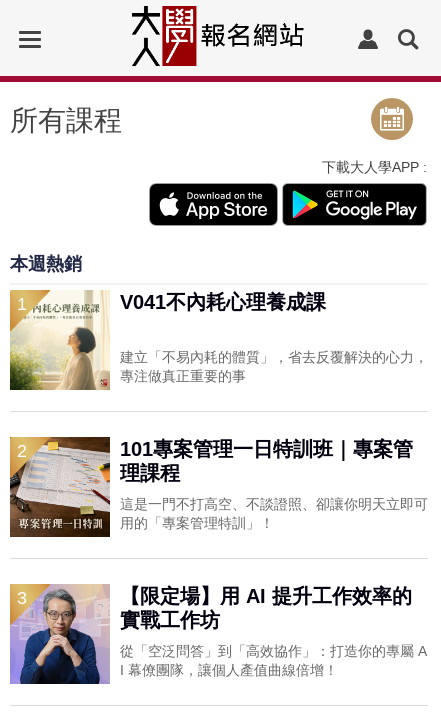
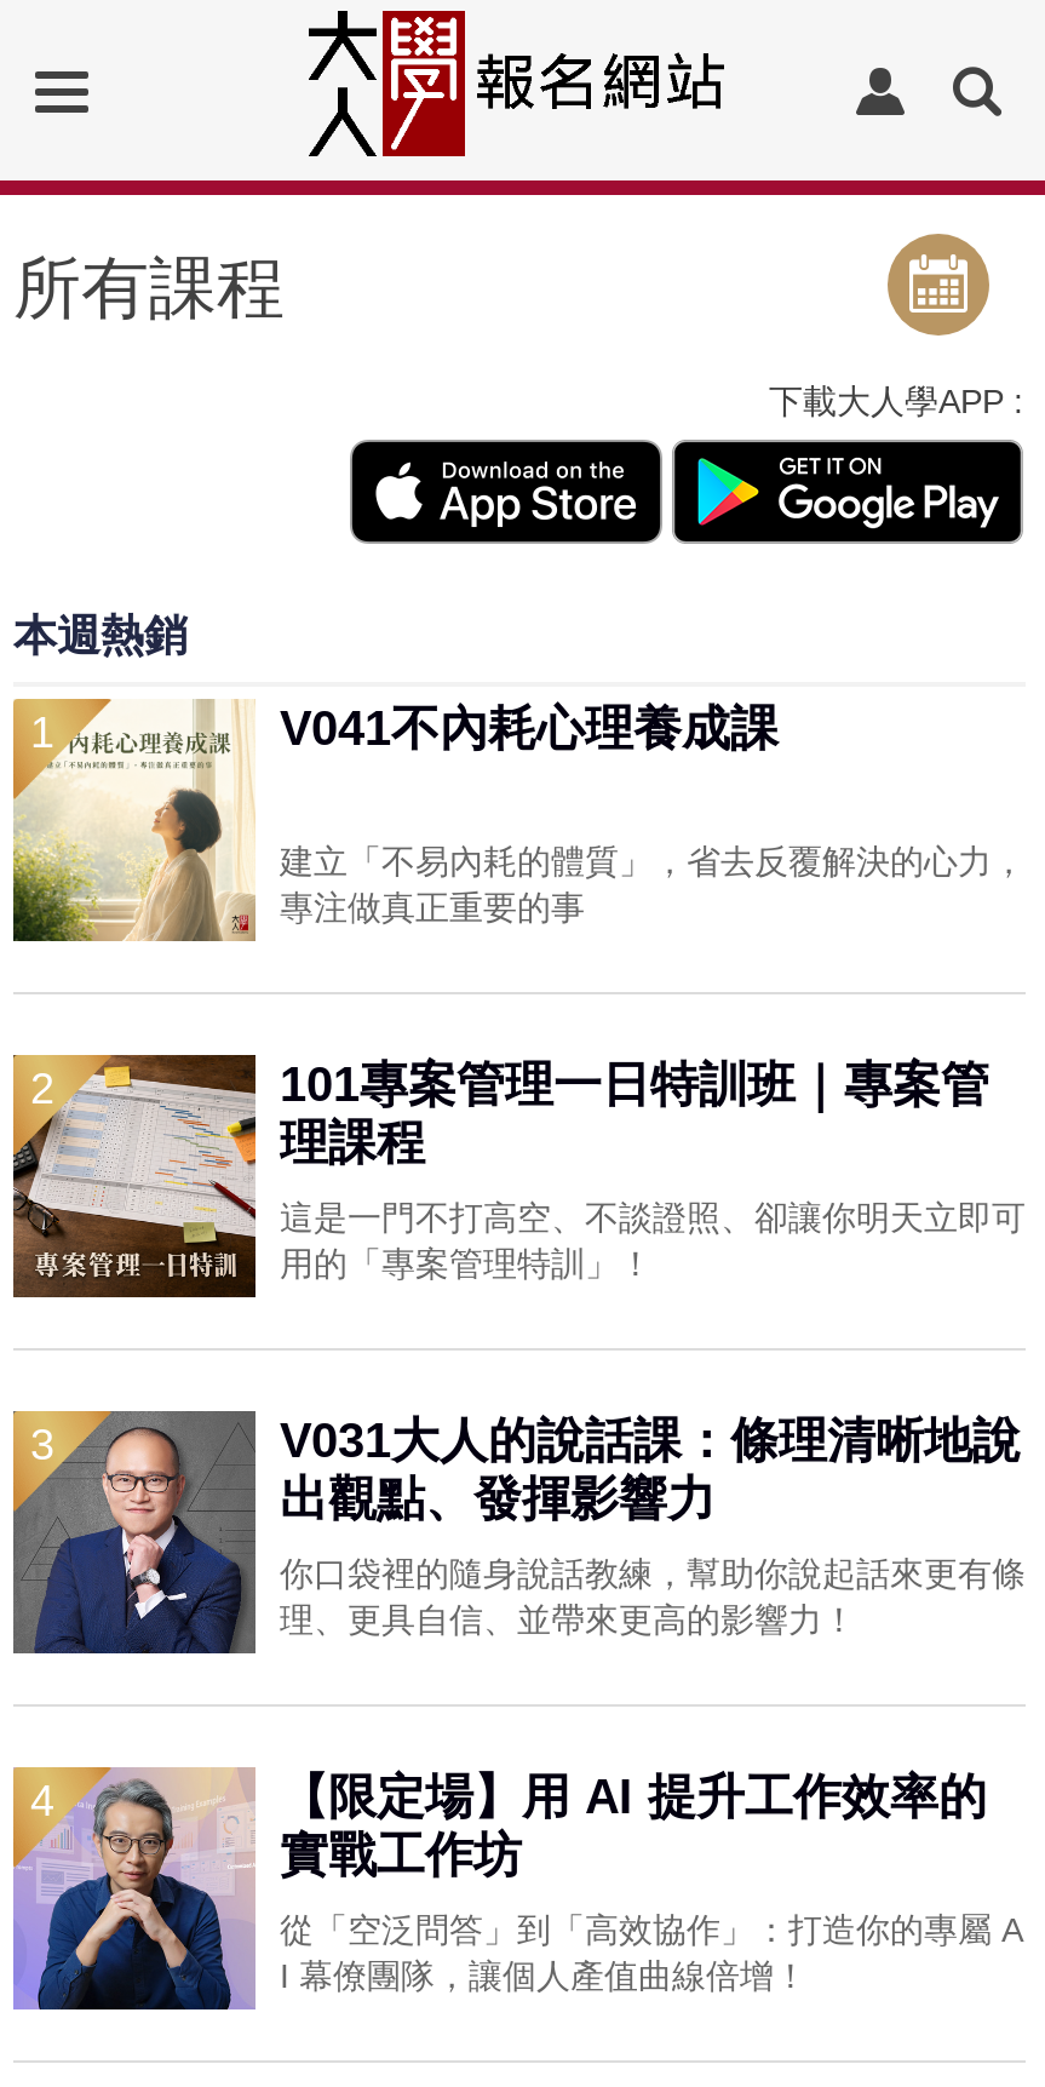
none -> [13,1411,1026,1653] [image] | V031大人的說話課：條理清晰地說 | 出觀點、發揮影響力 | 你口袋裡的隨身說話教練，幫助你說起話來更有條 | 理、更具自信、並帶來更高的影響力！
none -> [30,1777,54,1825] 4

